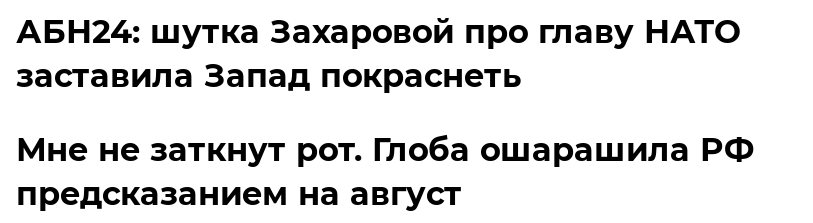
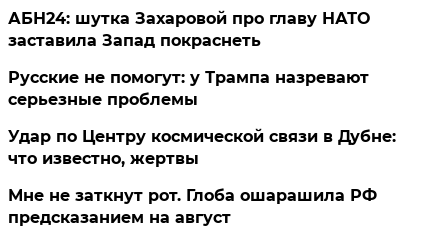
none -> [8,68,396,168] Русские не помогут: у Трампа назревают | серьезные проблемы | Удар по Центру космической связи в Дубне: | что известно, жертвы

